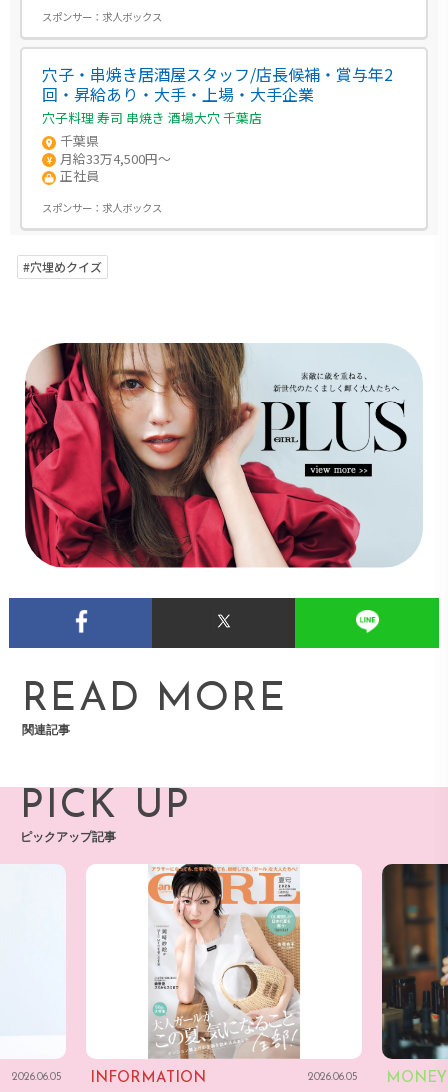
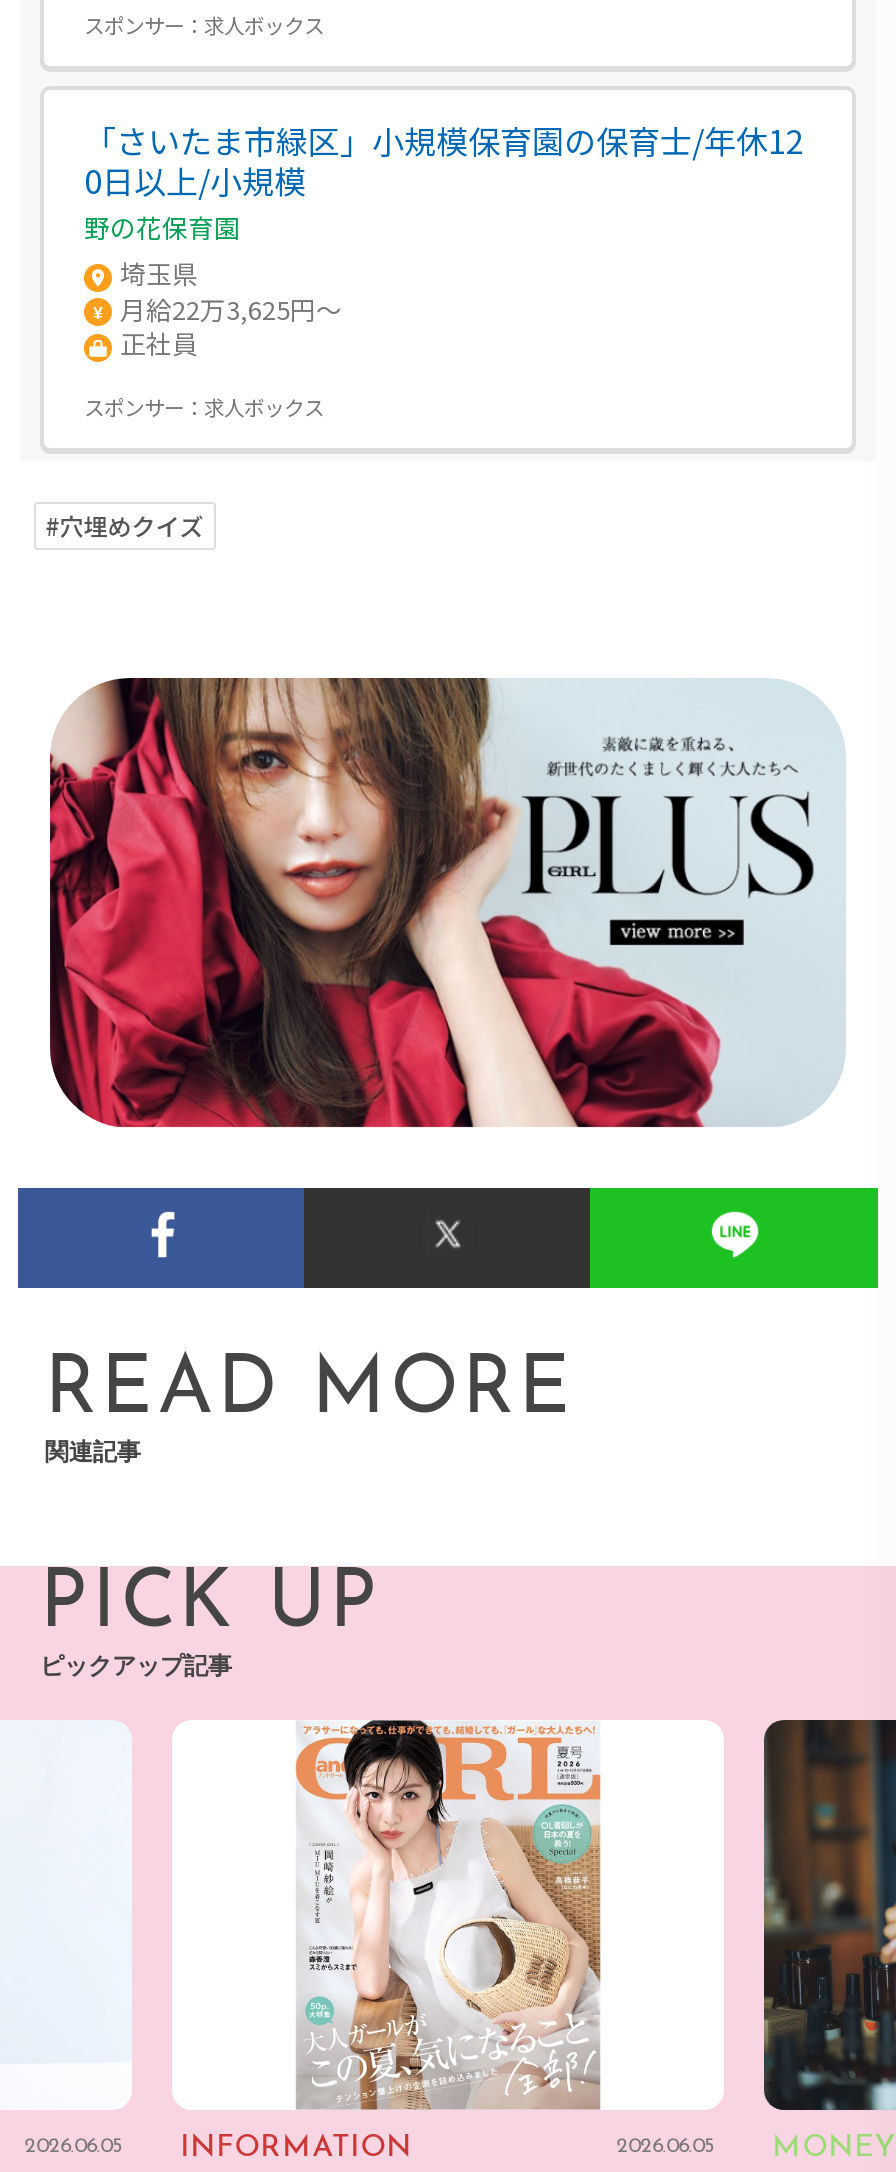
[42,62,393,168] 穴子・串焼き居酒屋スタッフ/店長候補・賞与年2 | 回・昇給あり・大手・上場・大手企業 | 穴子料理 寿司 串焼き 酒場大穴 千葉店 | 千葉県 | 月給33万4,500円～ -> [84,116,804,327] 「さいたま市緑区」小規模保育園の保育士/年休12 | 0日以上/小規模 | 野の花保育園 | 埼玉県 | 月給22万3,625円～

